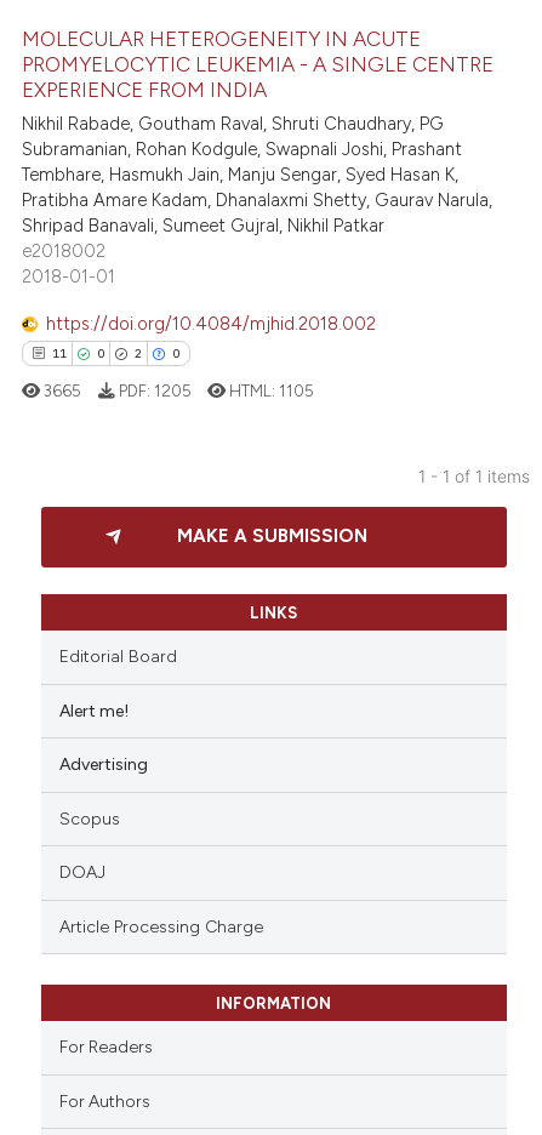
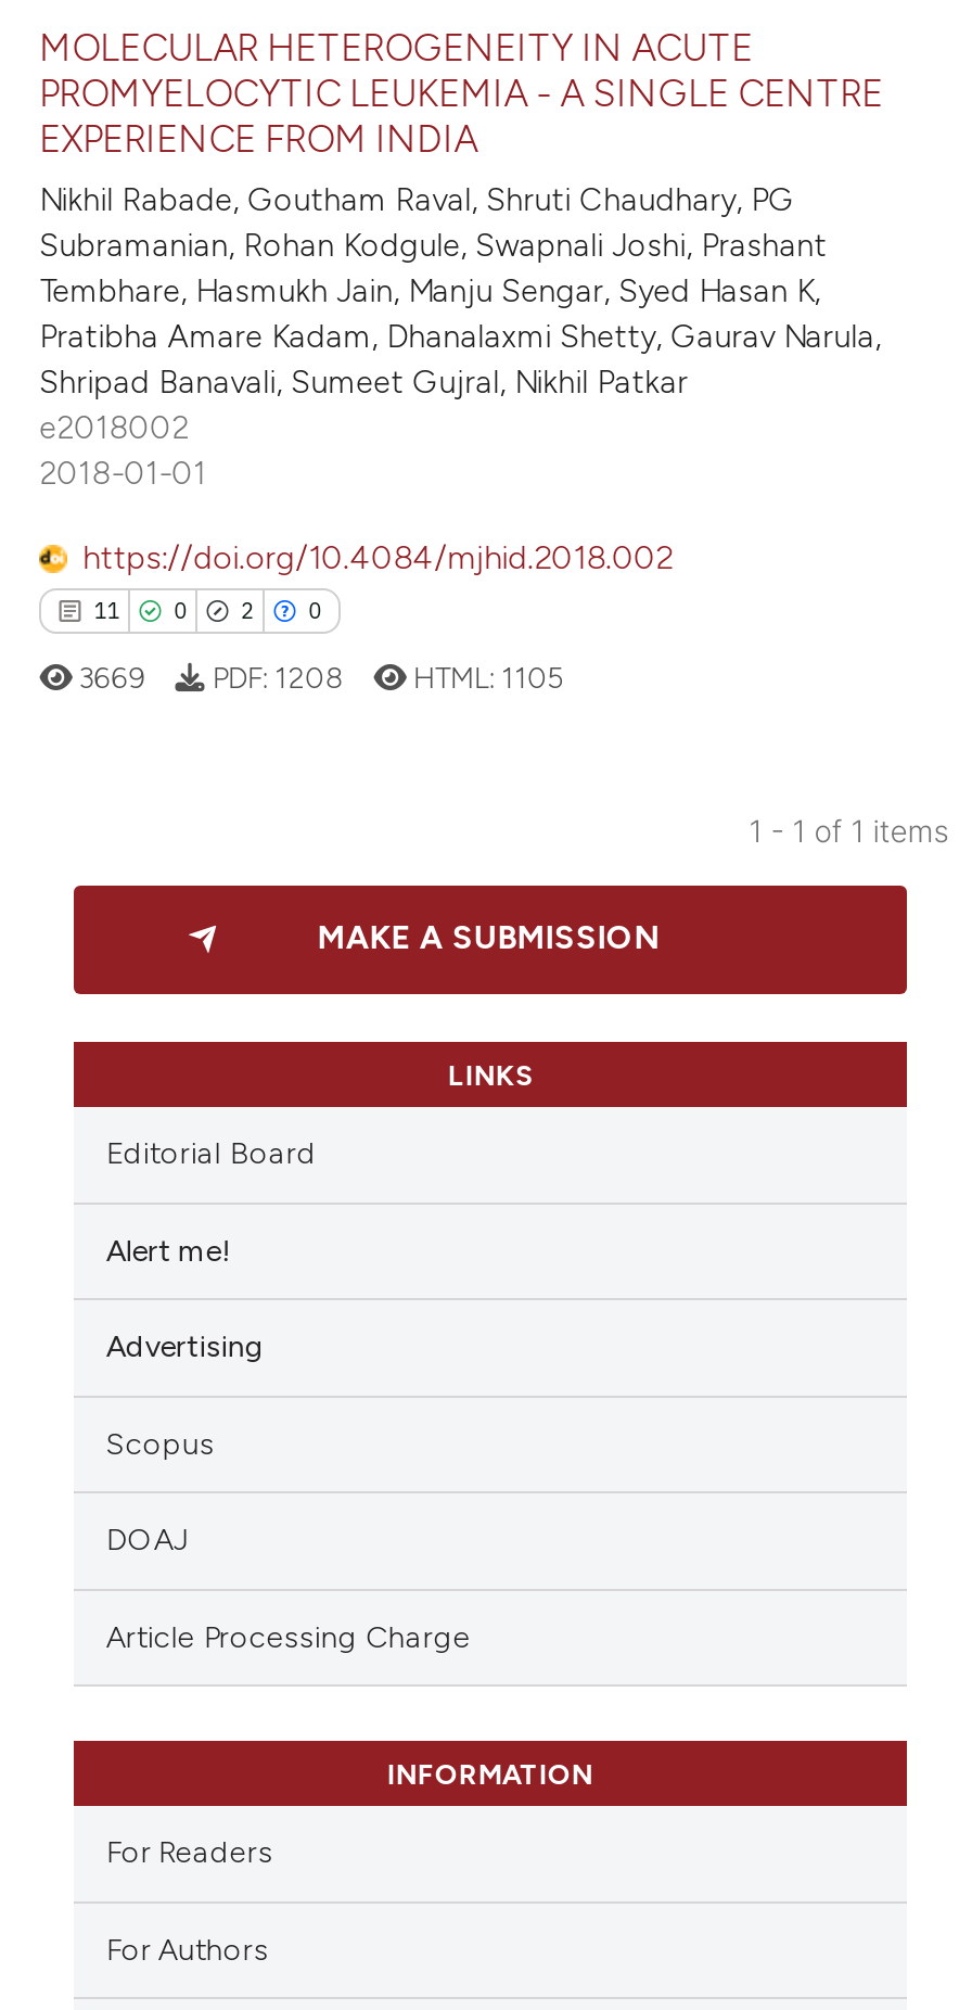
[40,380,81,400] 3665 -> [72,659,146,694] 3669
[115,380,191,400] PDF: 1205 -> [205,659,344,694] PDF: 1208

